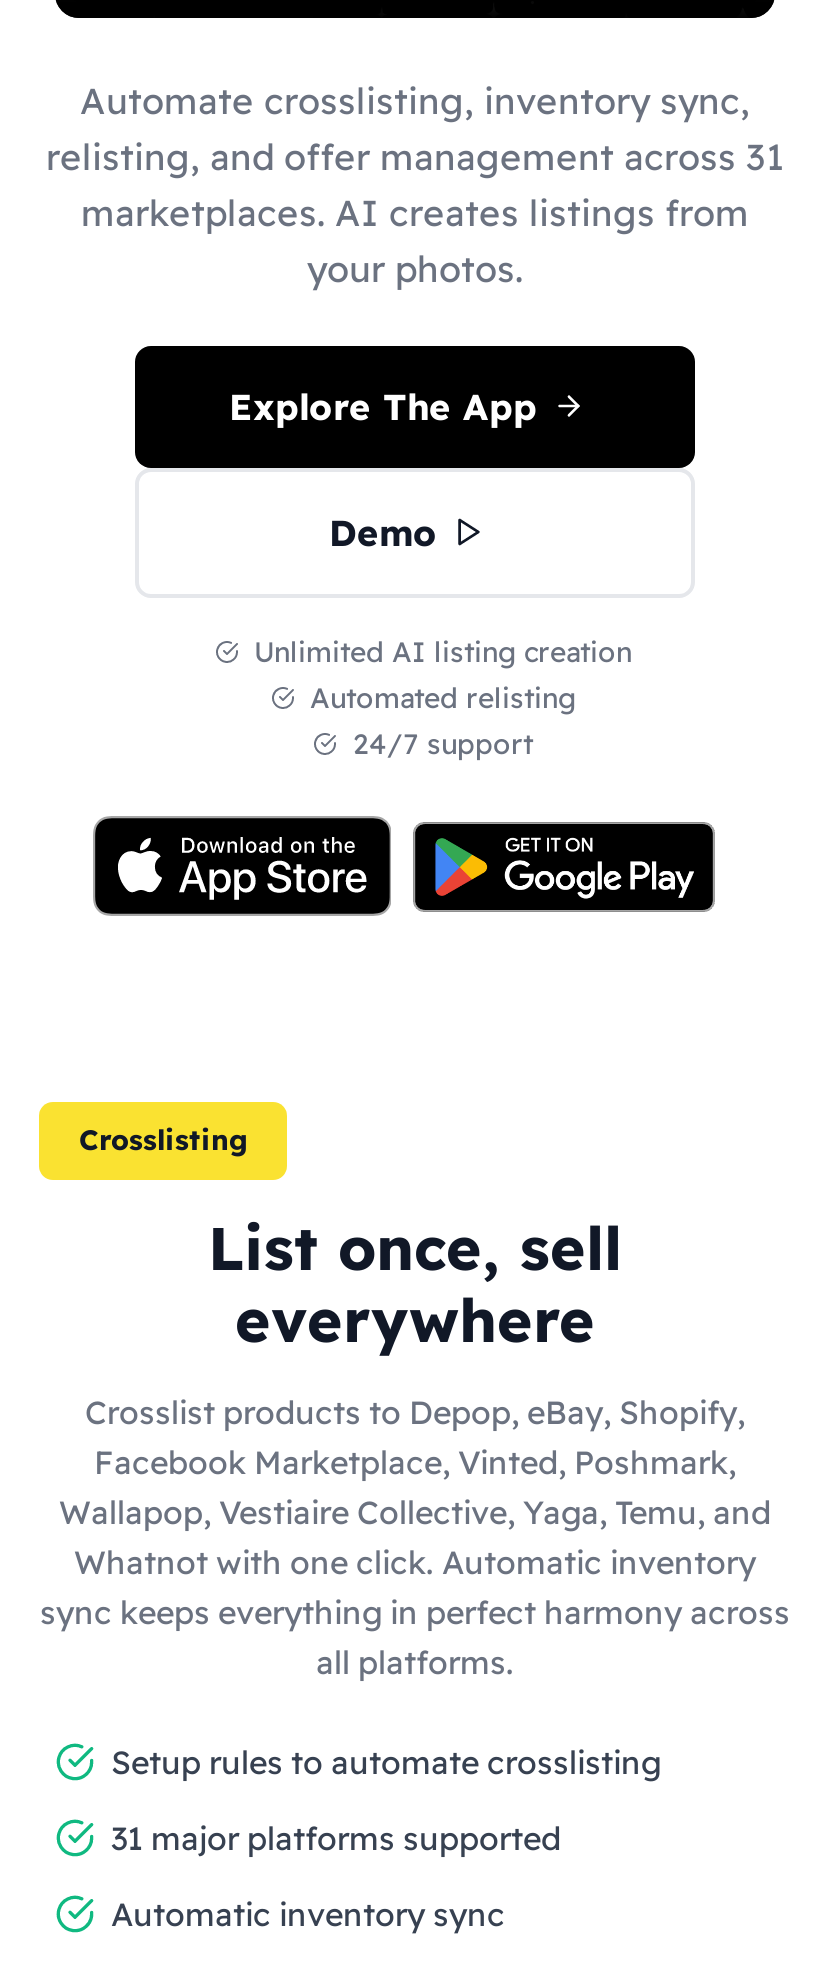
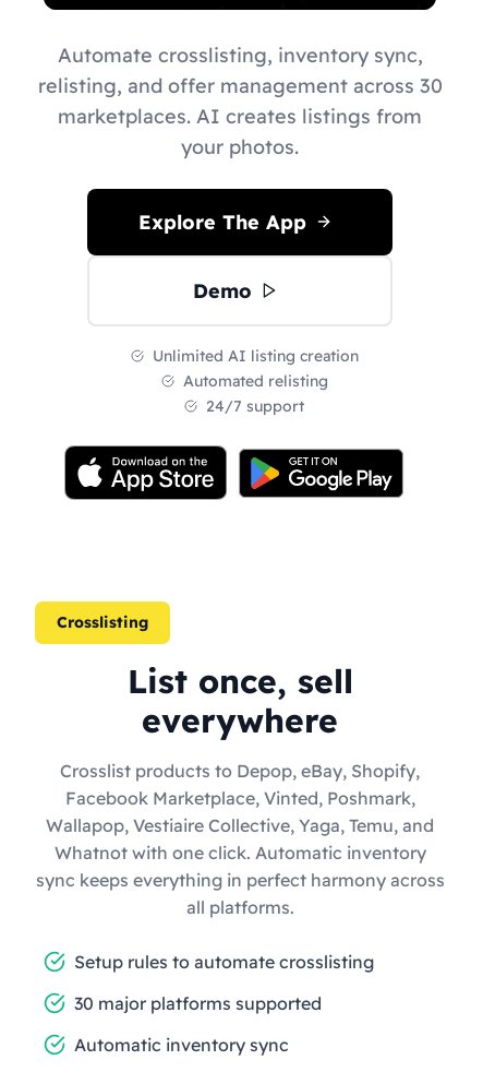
[46,133,784,179] relisting, and offer management across 31 -> [38,73,442,98] relisting, and offer management across 30
[111,1817,561,1857] 31 major platforms supported -> [74,992,322,1014] 30 major platforms supported

